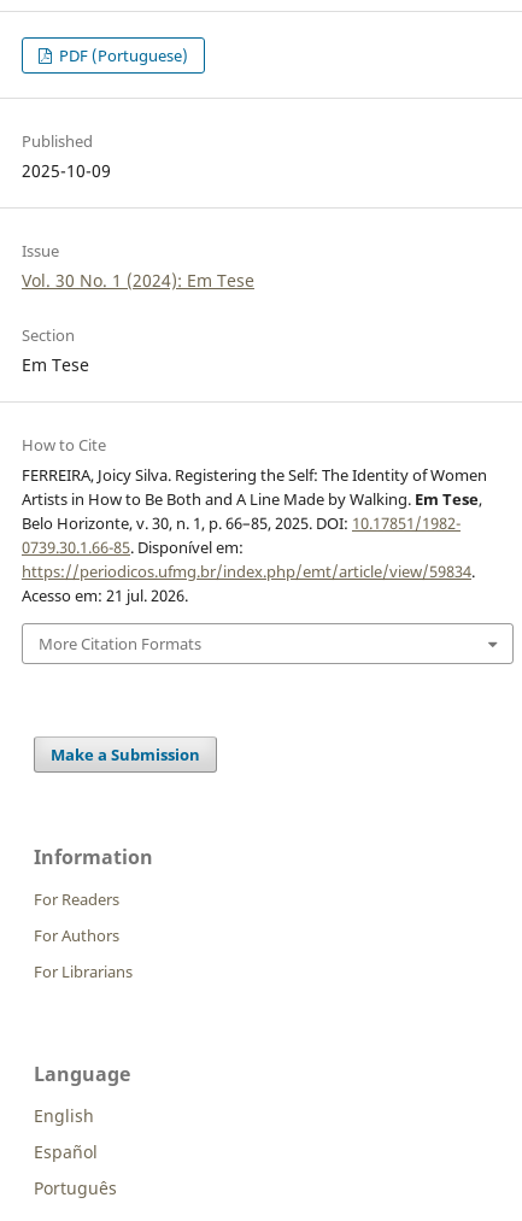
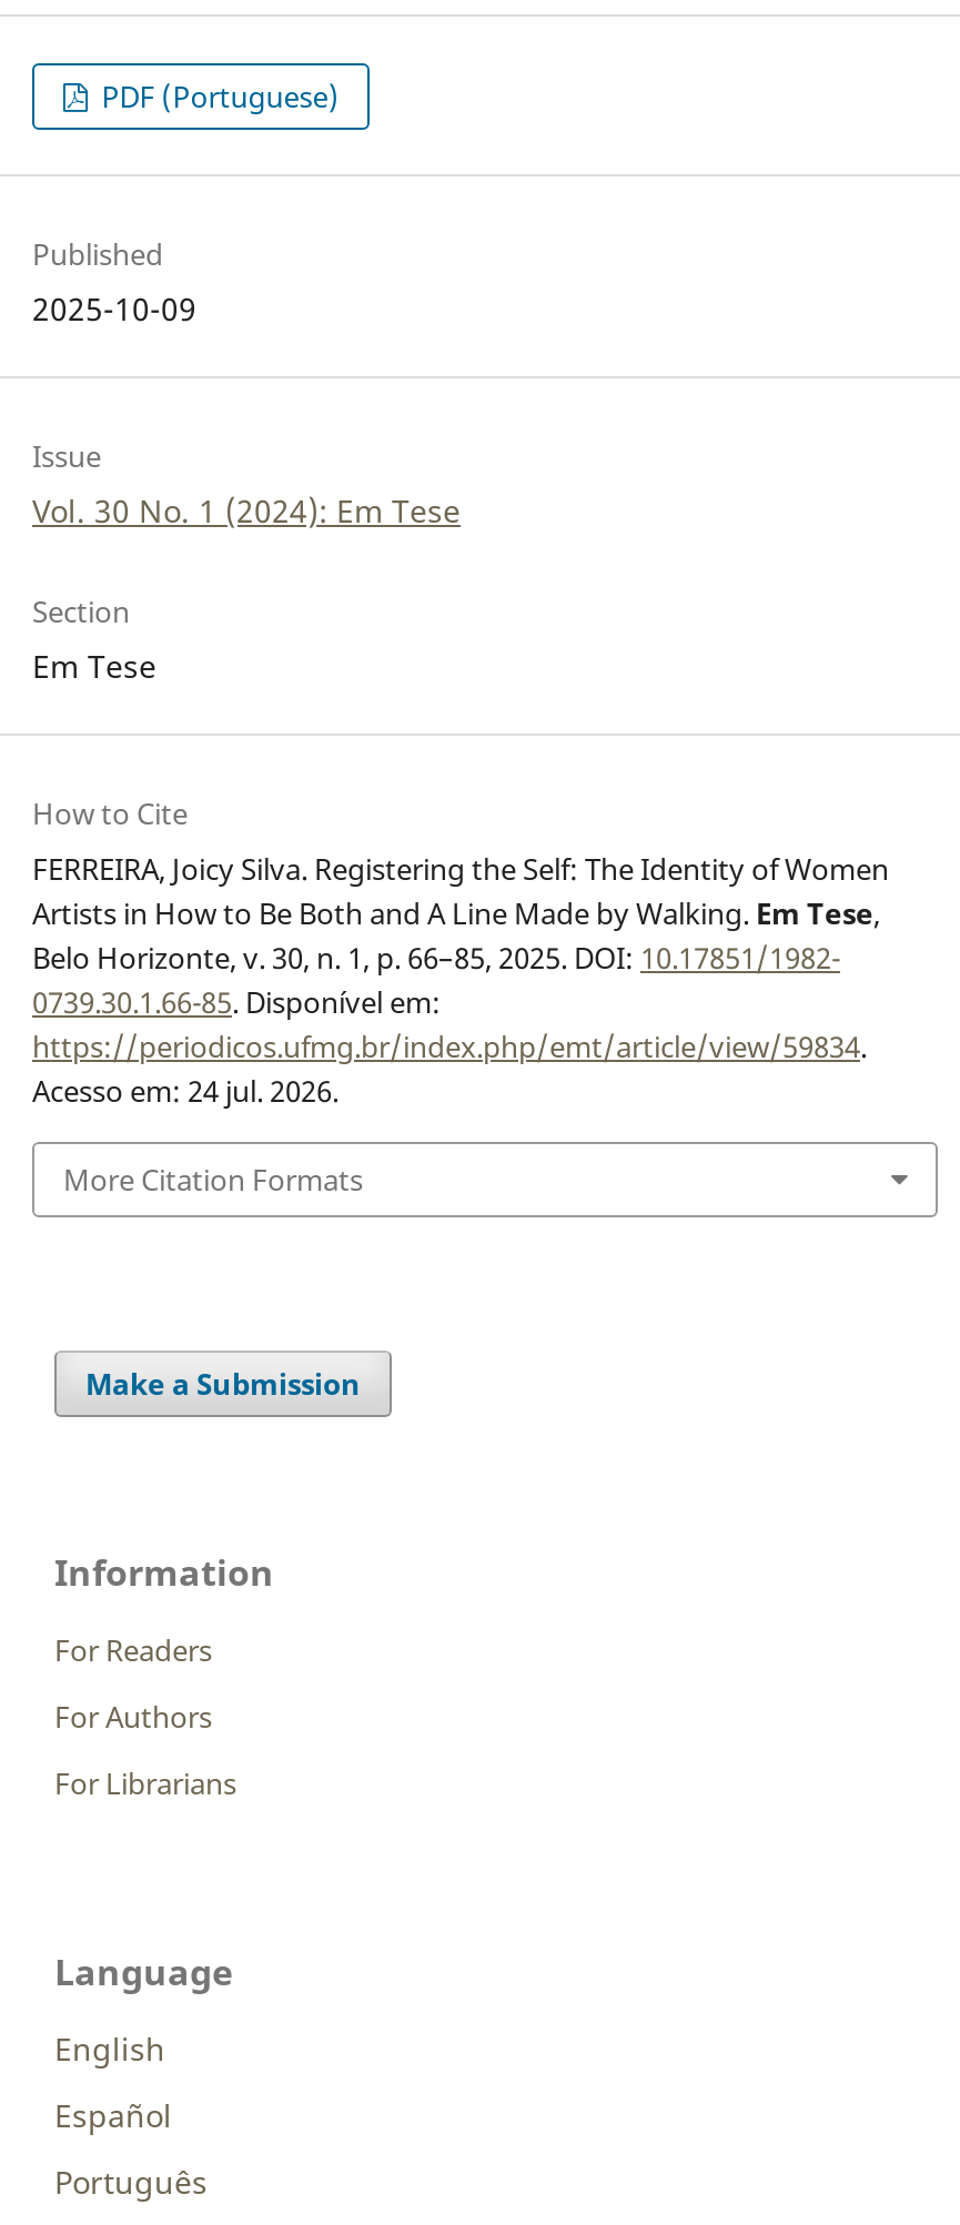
[22,584,188,606] Acesso em: 21 jul. 2026. -> [32,1070,338,1110] Acesso em: 24 jul. 2026.

